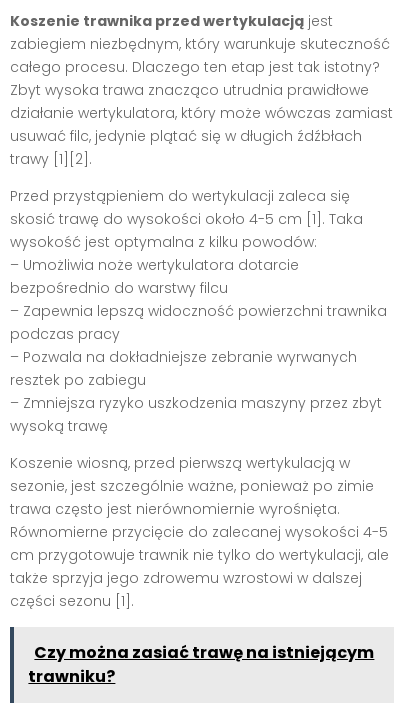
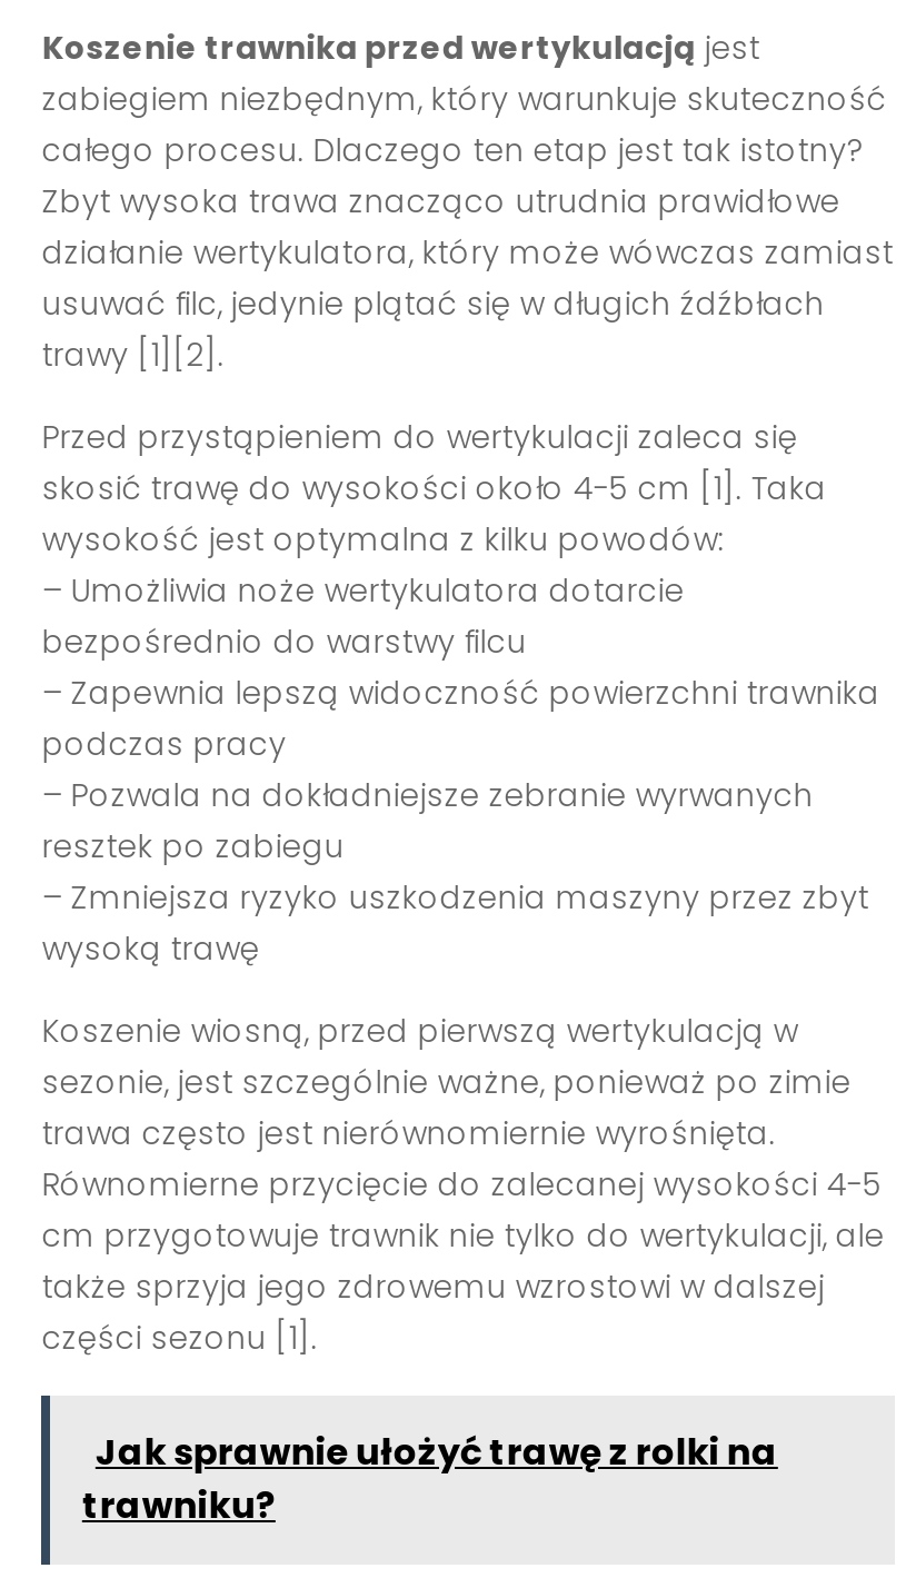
[34,641,374,664] Czy można zasiać trawę na istniejącym -> [95,1428,778,1479] Jak sprawnie ułożyć trawę z rolki na

